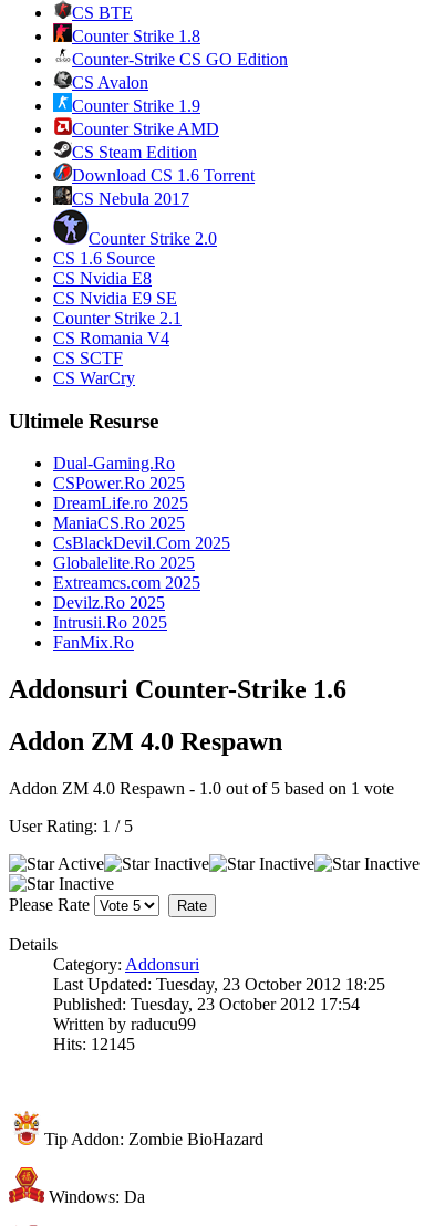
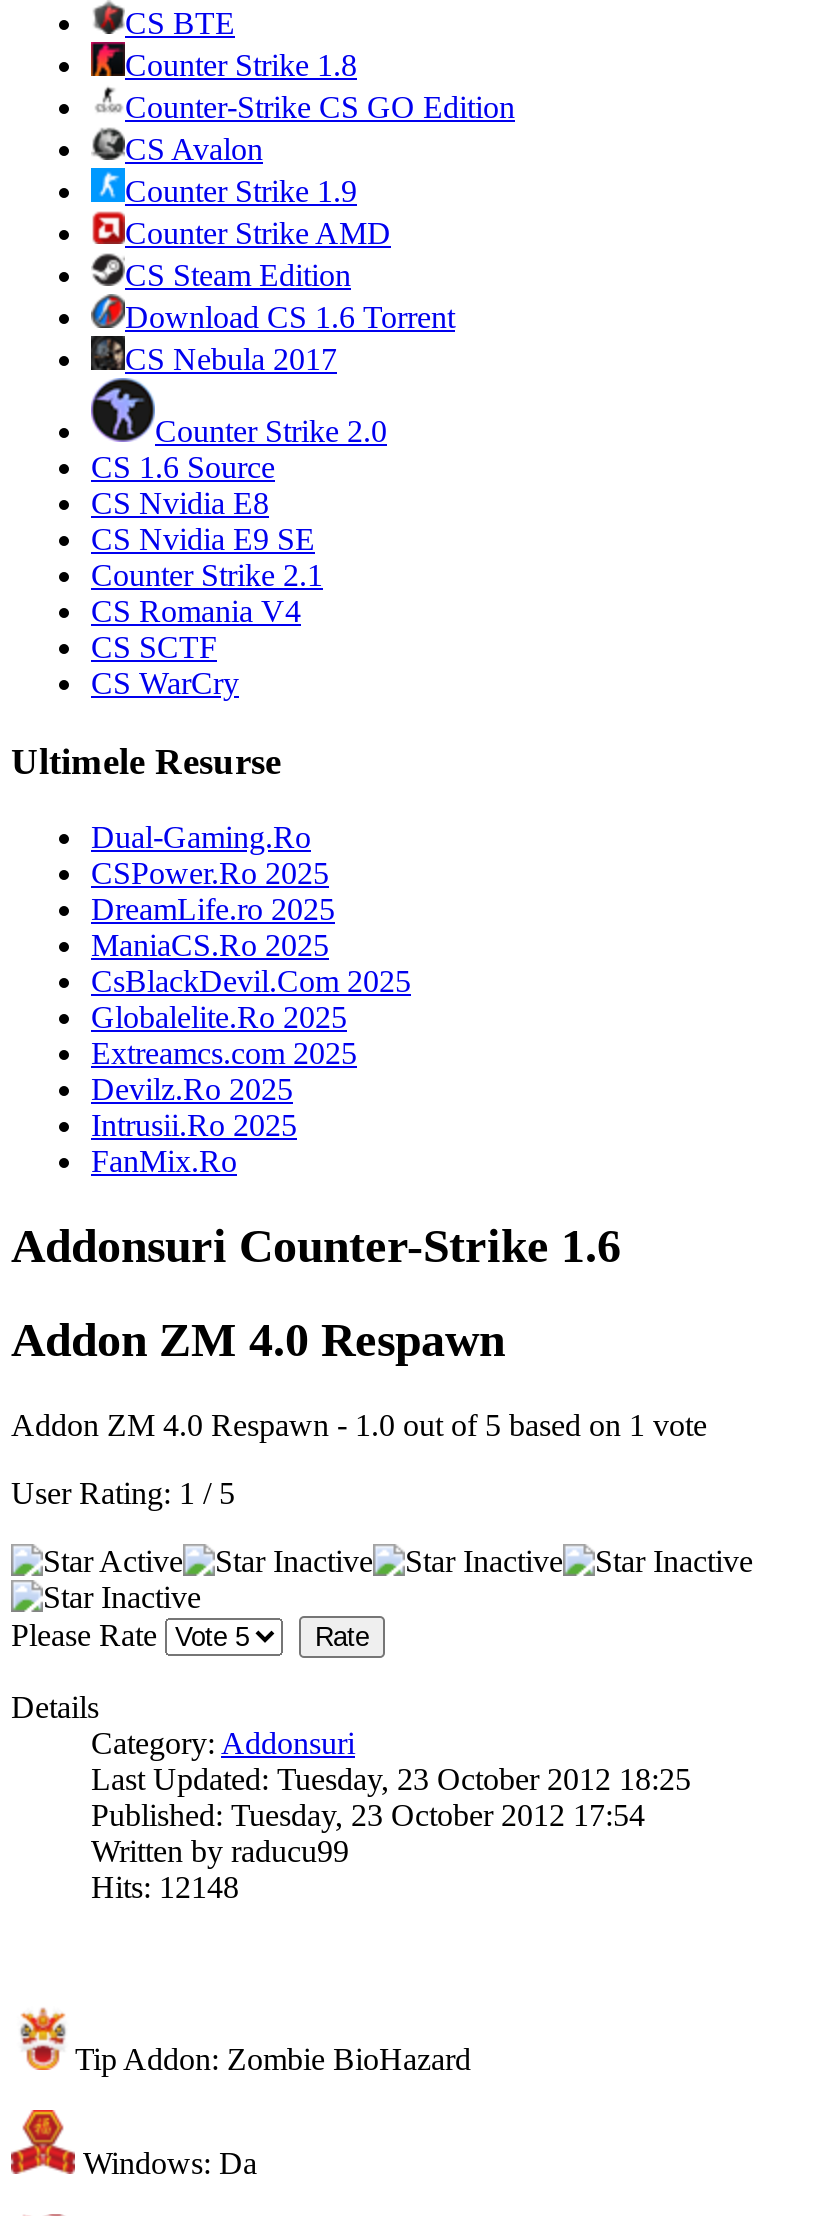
[53,1035,135,1054] Hits: 12145 -> [91,1870,239,1904] Hits: 12148

